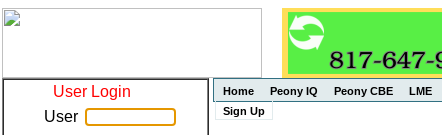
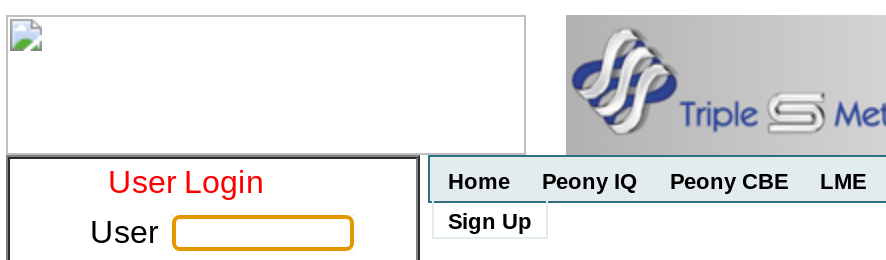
[281,7,439,79] [image] -> [564,13,880,157] [image]

